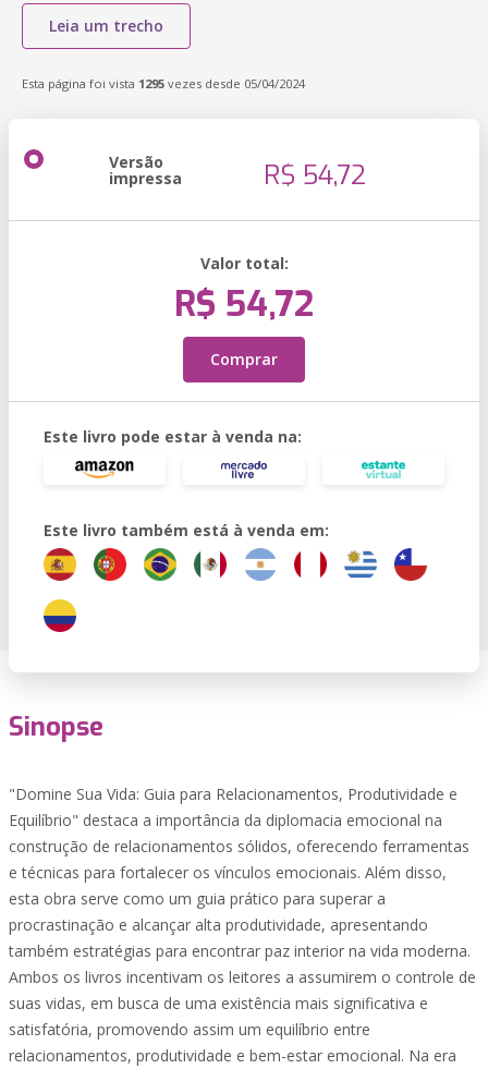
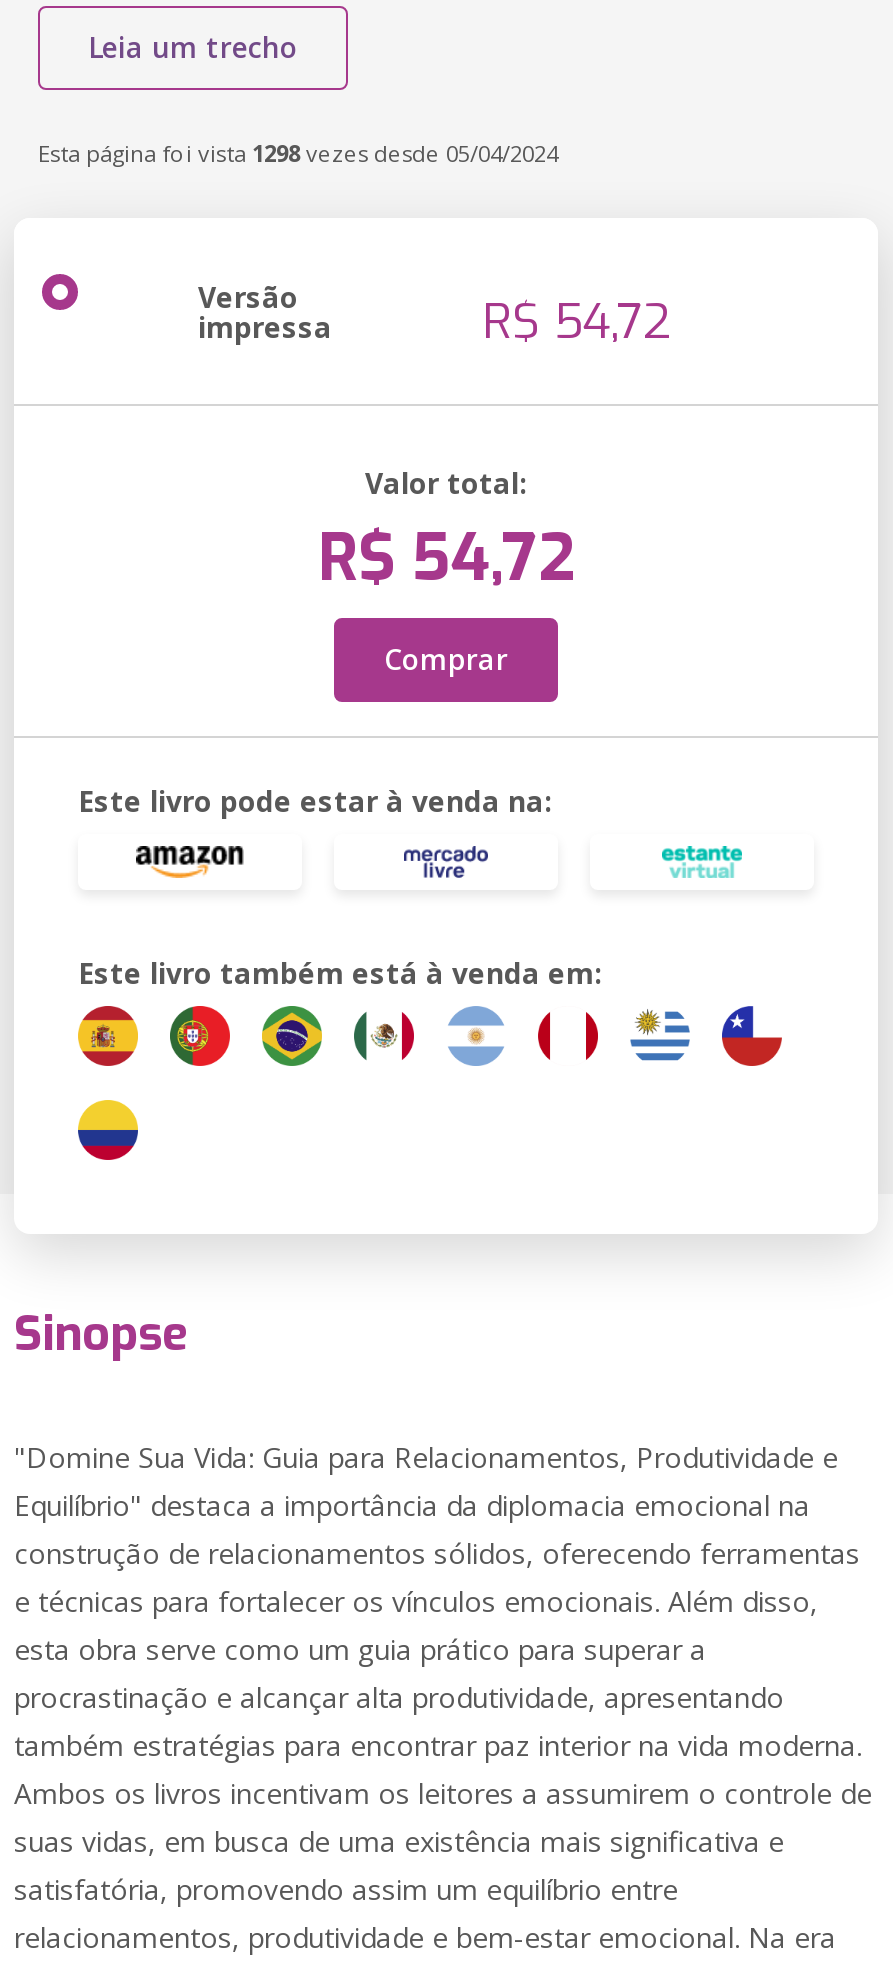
[22,75,305,92] Esta página foi vista 1295vezes desde 05/04/2024 -> [38,138,558,168] Esta página foi vista 1298vezes desde 05/04/2024

